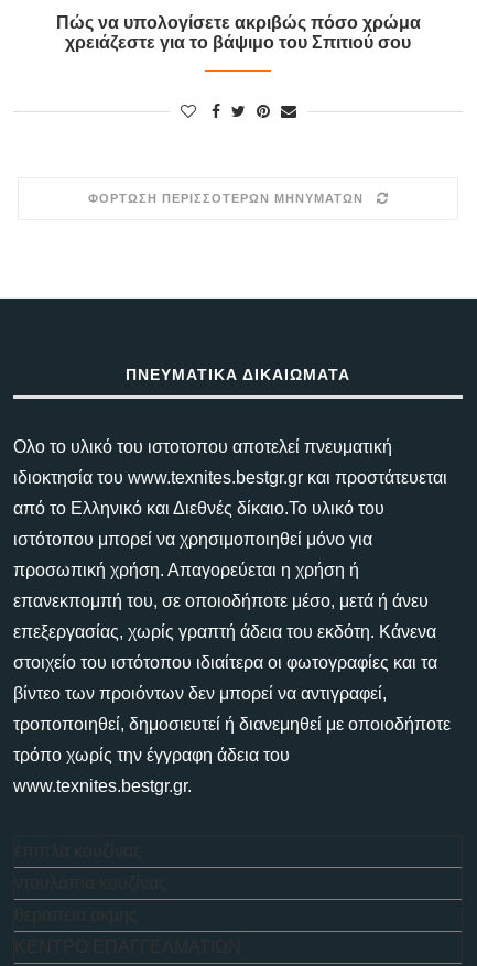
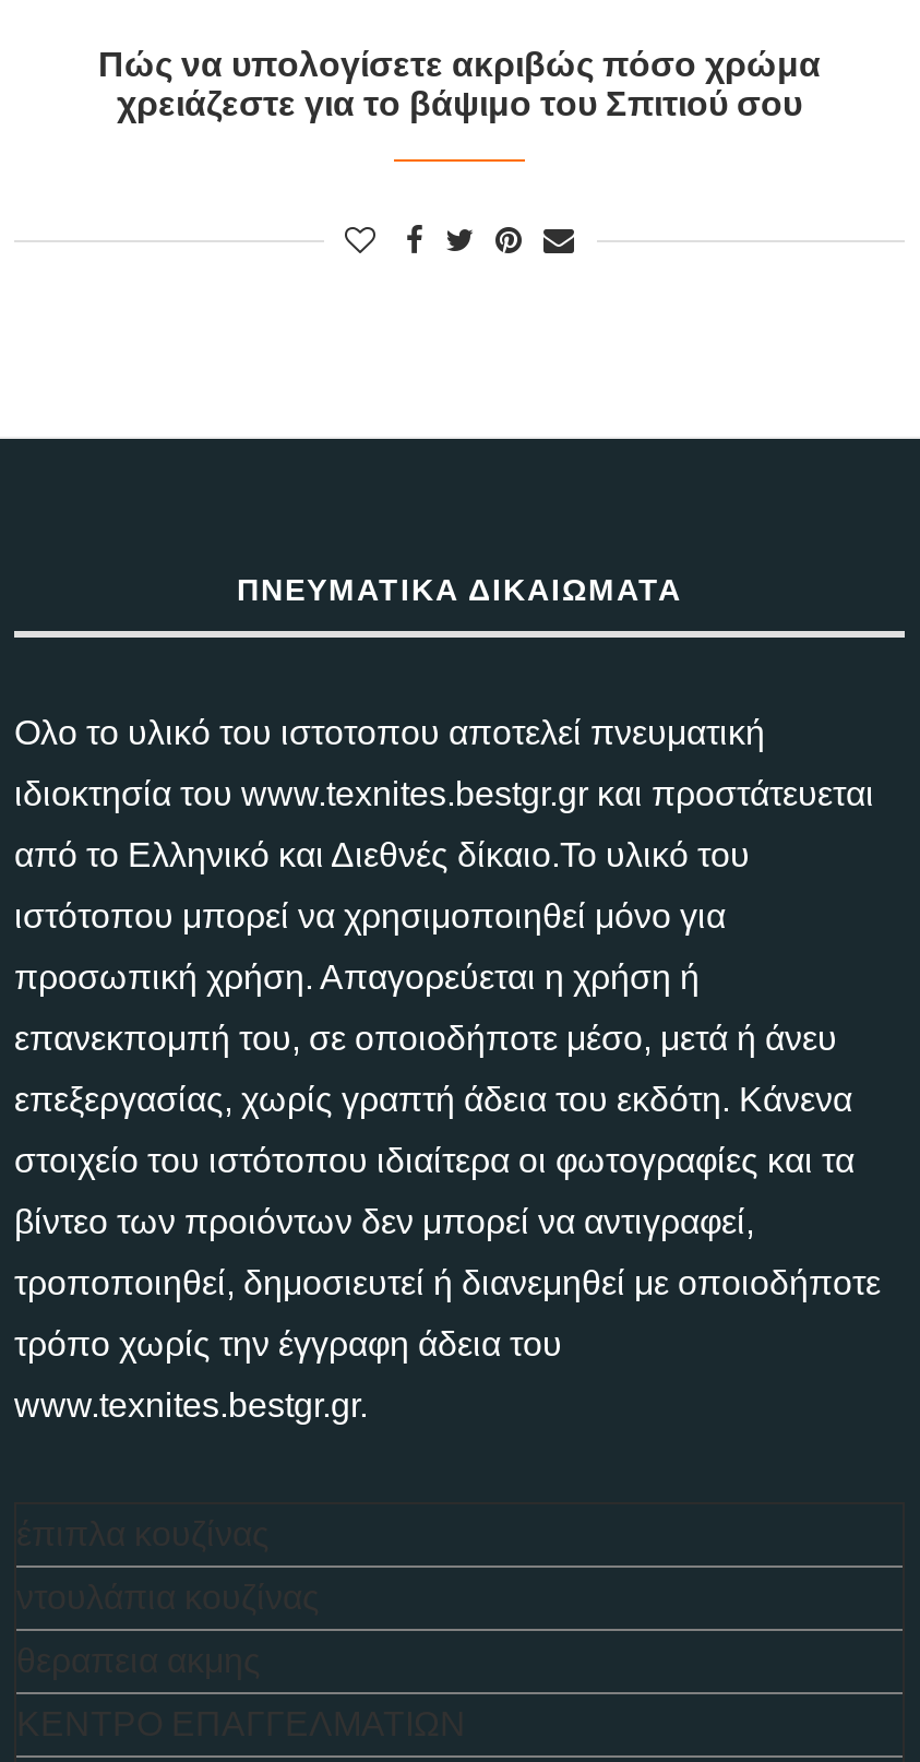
[88,192,363,205] ΦΌΡΤΩΣΗ ΠΕΡΙΣΣΌΤΕΡΩΝ ΜΗΝΥΜΆΤΩΝ -> none

